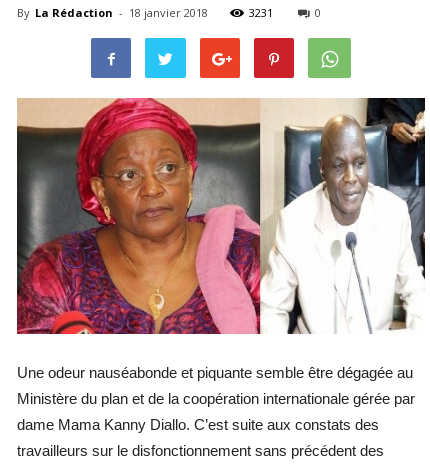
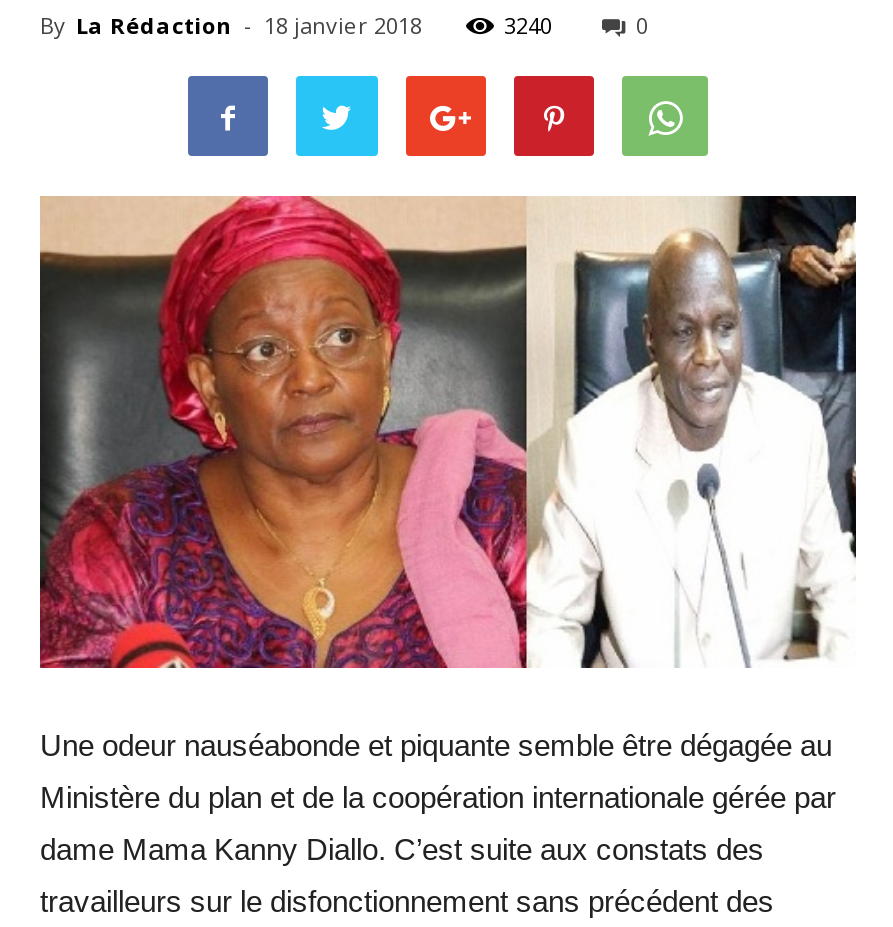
[249,5,273,20] 3231 -> [504,10,552,40] 3240

